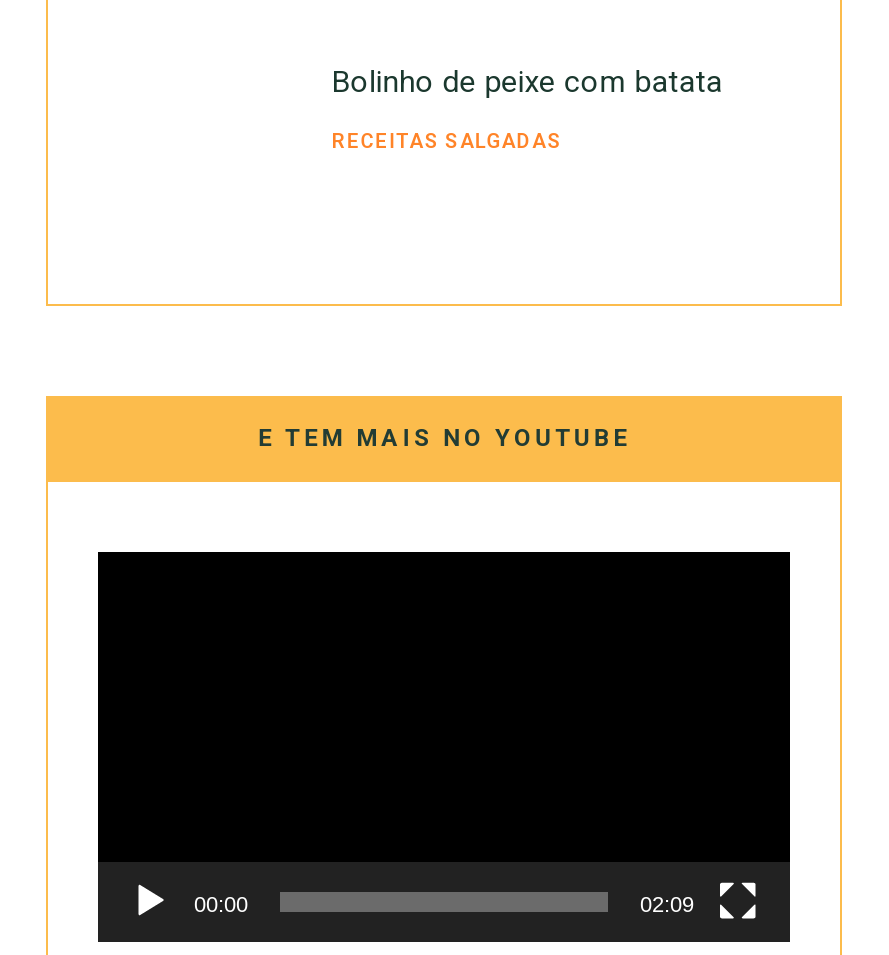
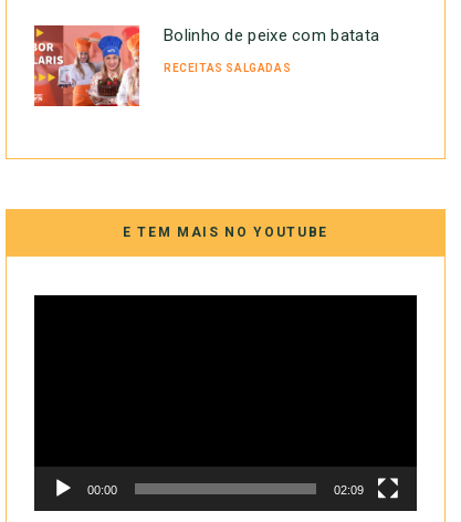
none -> [33,24,140,107] [image]

